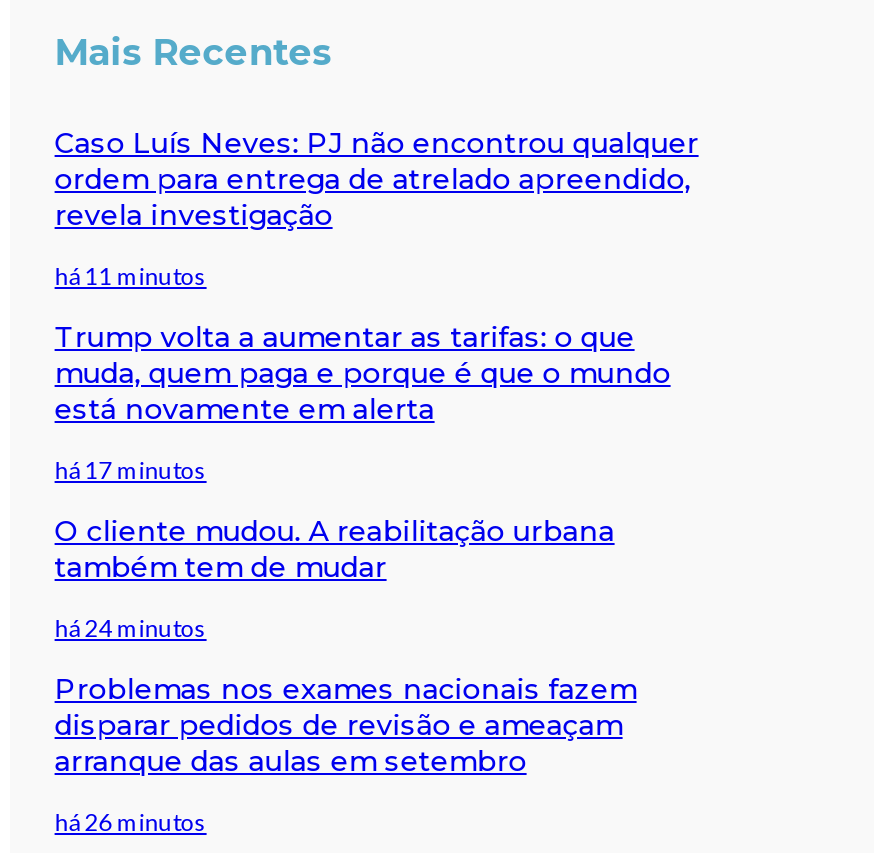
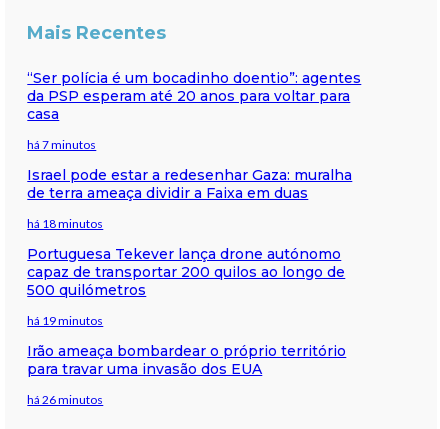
[55,125,699,233] Caso Luís Neves: PJ não encontrou qualquer | ordem para entrega de atrelado apreendido, | revela investigação -> [27,69,361,123] “Ser polícia é um bocadinho doentio”: agentes | da PSP esperam até 20 anos para voltar para | casa
[55,261,207,291] há 11 minutos -> [27,137,96,152] há 7 minutos
[55,319,671,427] Trump volta a aumentar as tarifas: o que | muda, quem paga e porque é que o mundo | está novamente em alerta -> [27,166,352,202] Israel pode estar a redesenhar Gaza: muralha | de terra ameaça dividir a Faixa em duas
[55,455,207,485] há 17 minutos -> [27,216,103,231] há 18 minutos
[55,513,615,585] O cliente mudou. A reabilitação urbana | também tem de mudar -> [27,245,345,299] Portuguesa Tekever lança drone autónomo | capaz de transportar 200 quilos ao longo de | 500 quilómetros
[55,613,207,643] há 24 minutos -> [27,313,103,328] há 19 minutos
[55,671,637,779] Problemas nos exames nacionais fazem | disparar pedidos de revisão e ameaçam | arranque das aulas em setembro -> [27,342,346,378] Irão ameaça bombardear o próprio território | para travar uma invasão dos EUA

